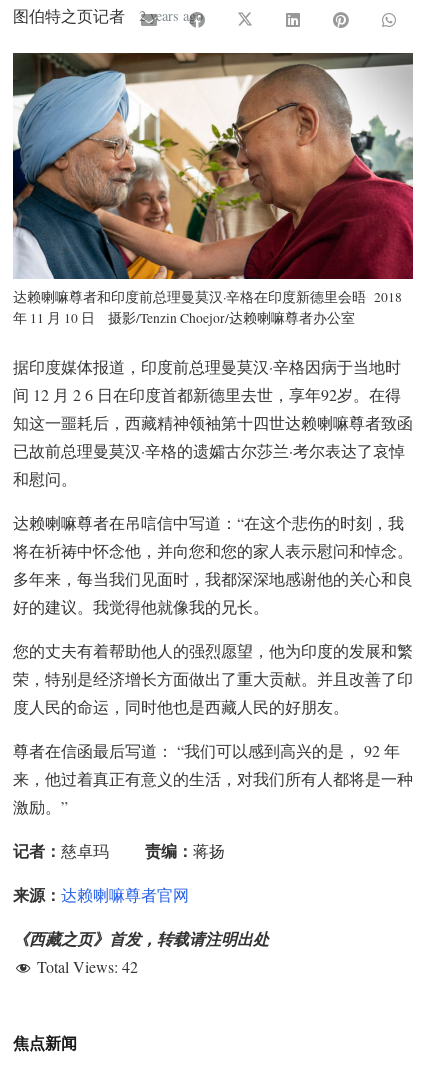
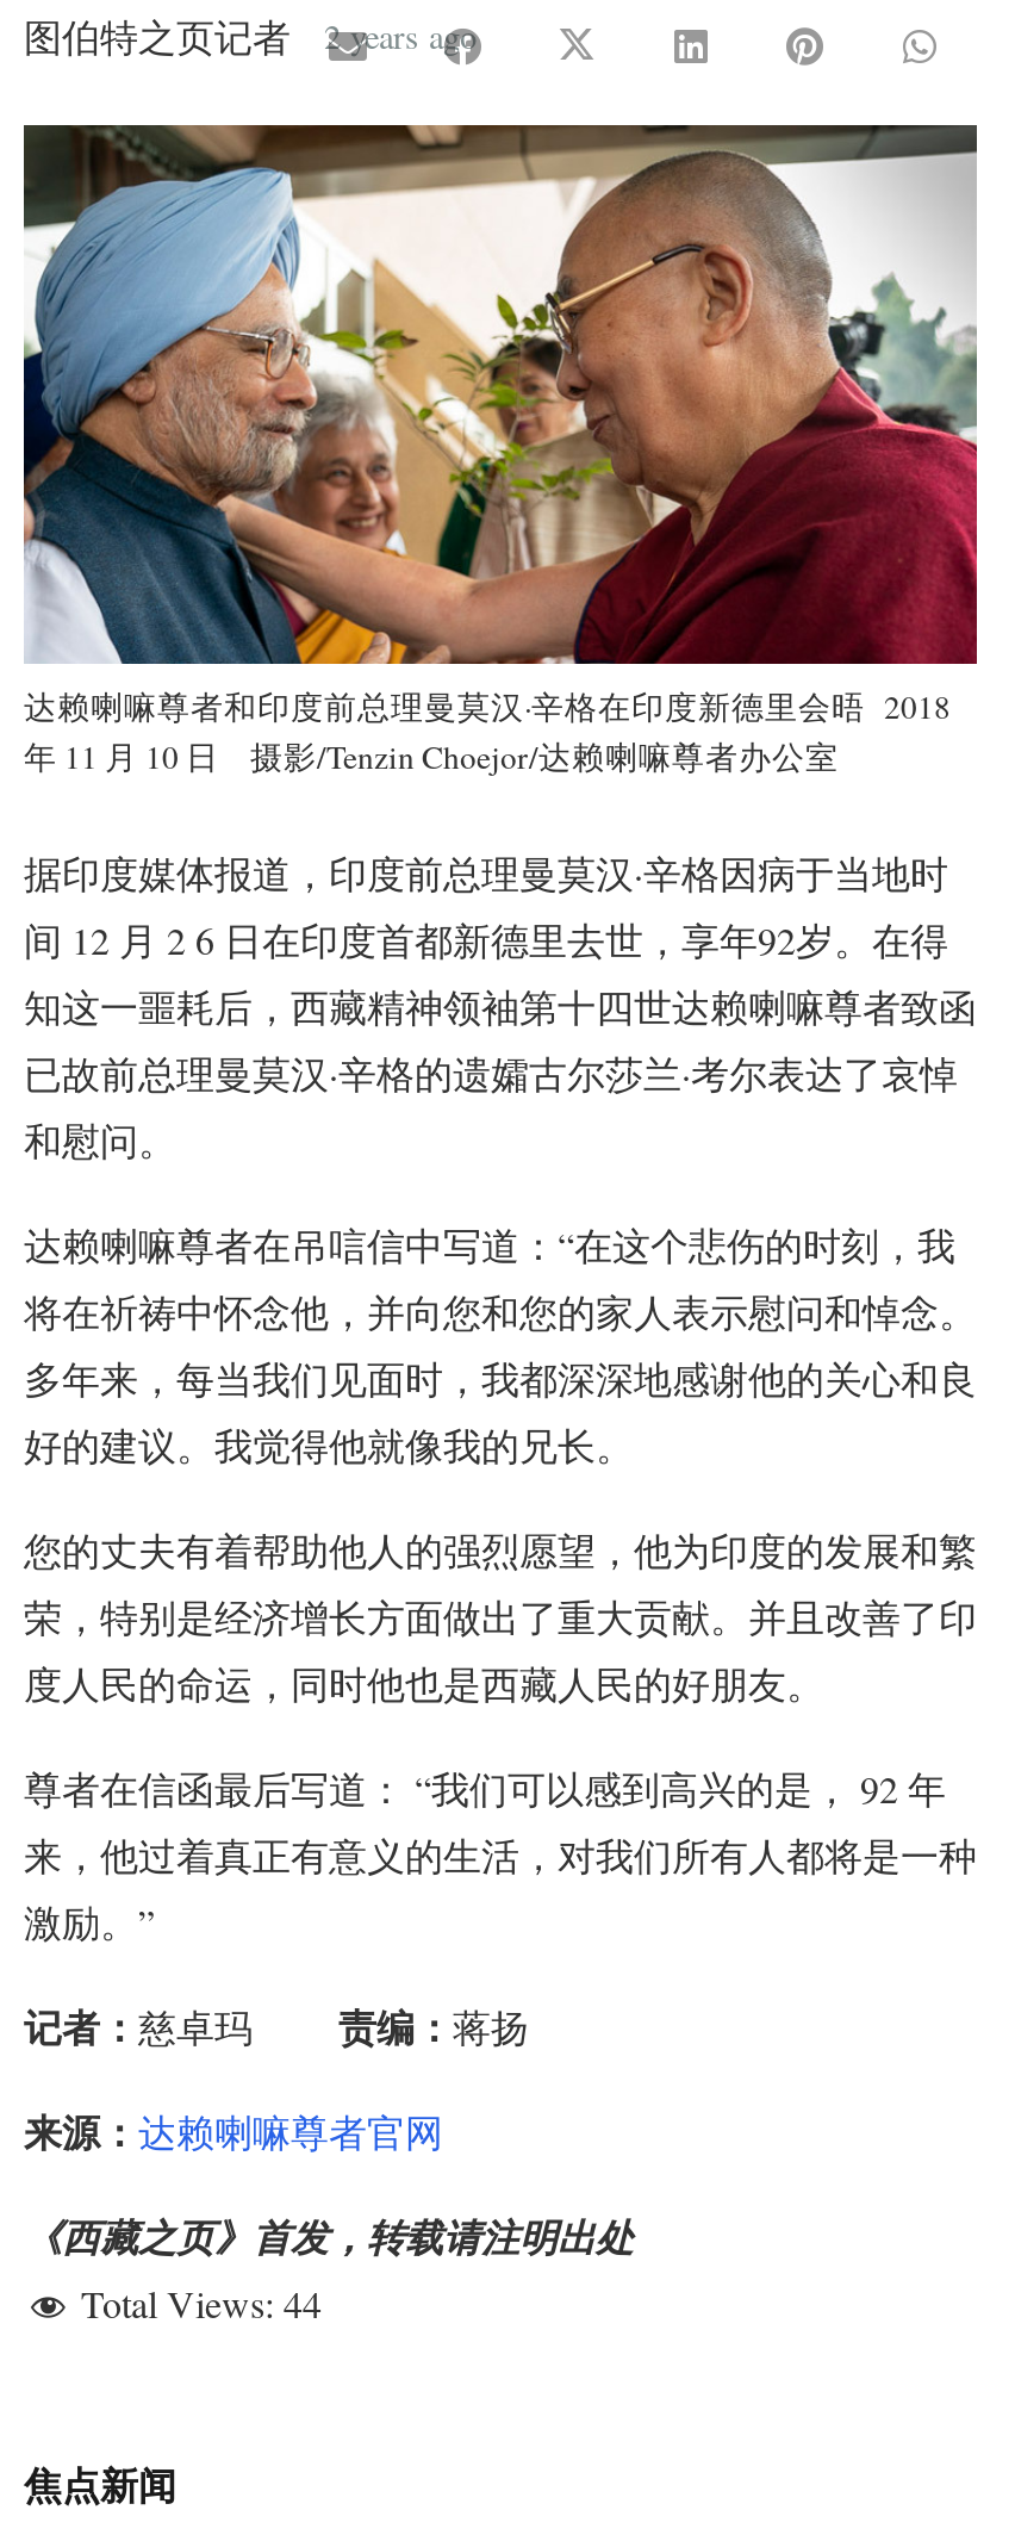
[37,956,138,977] Total Views: 42 -> [81,2278,322,2328] Total Views: 44

